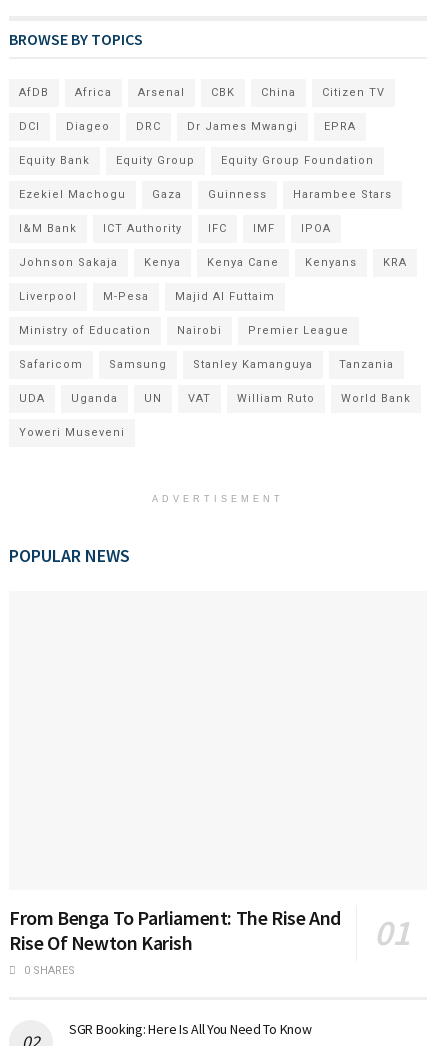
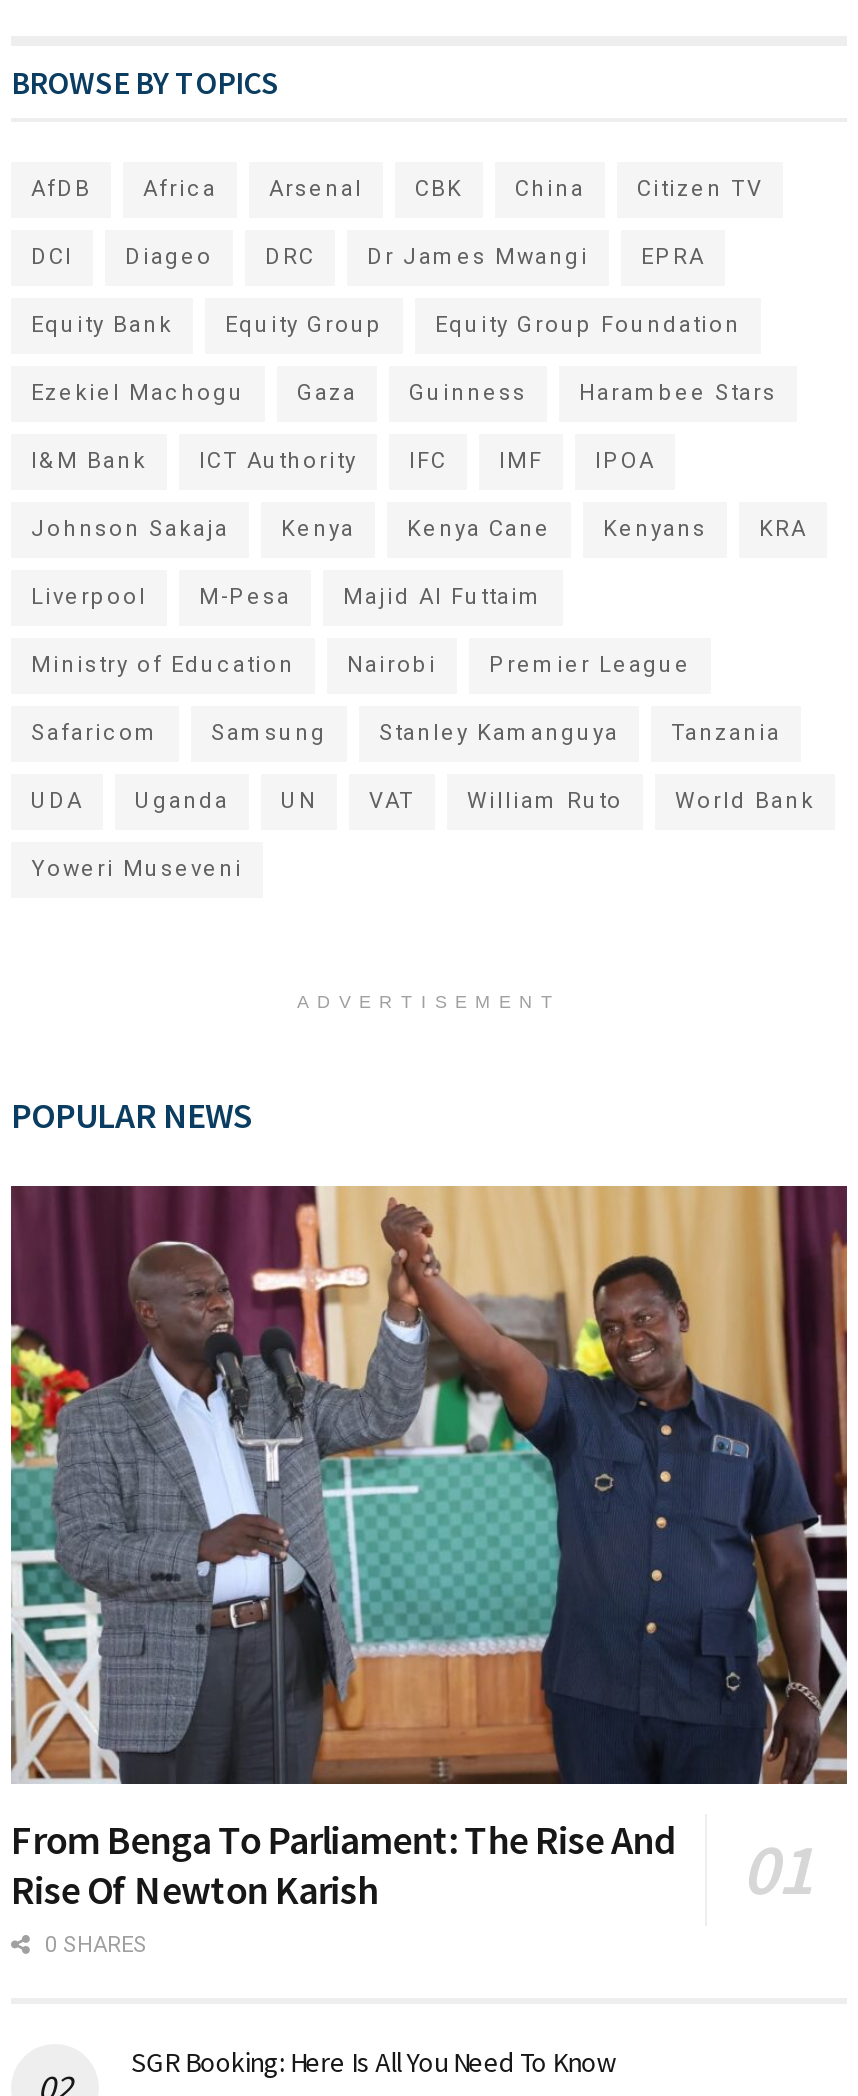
none -> [9,1184,849,1786] [image]

